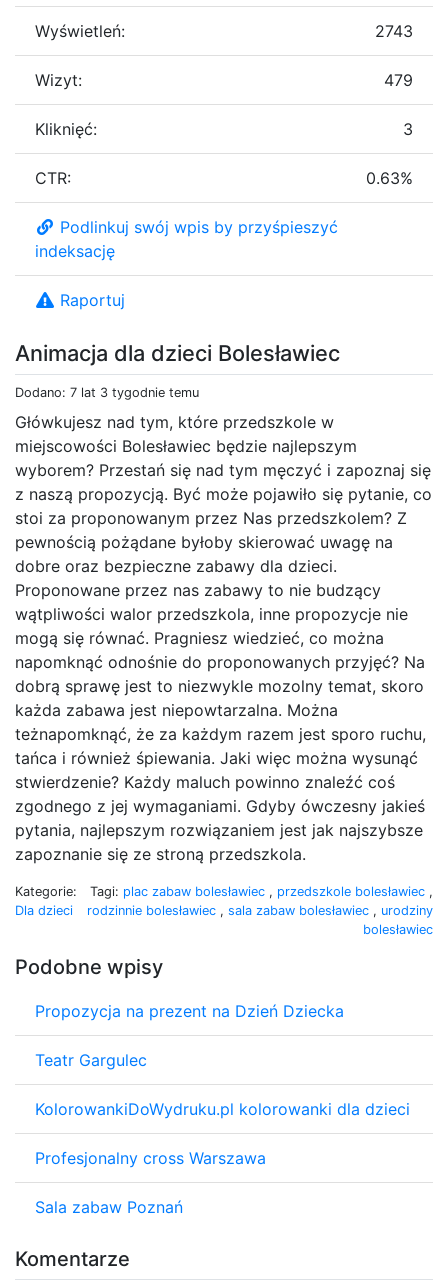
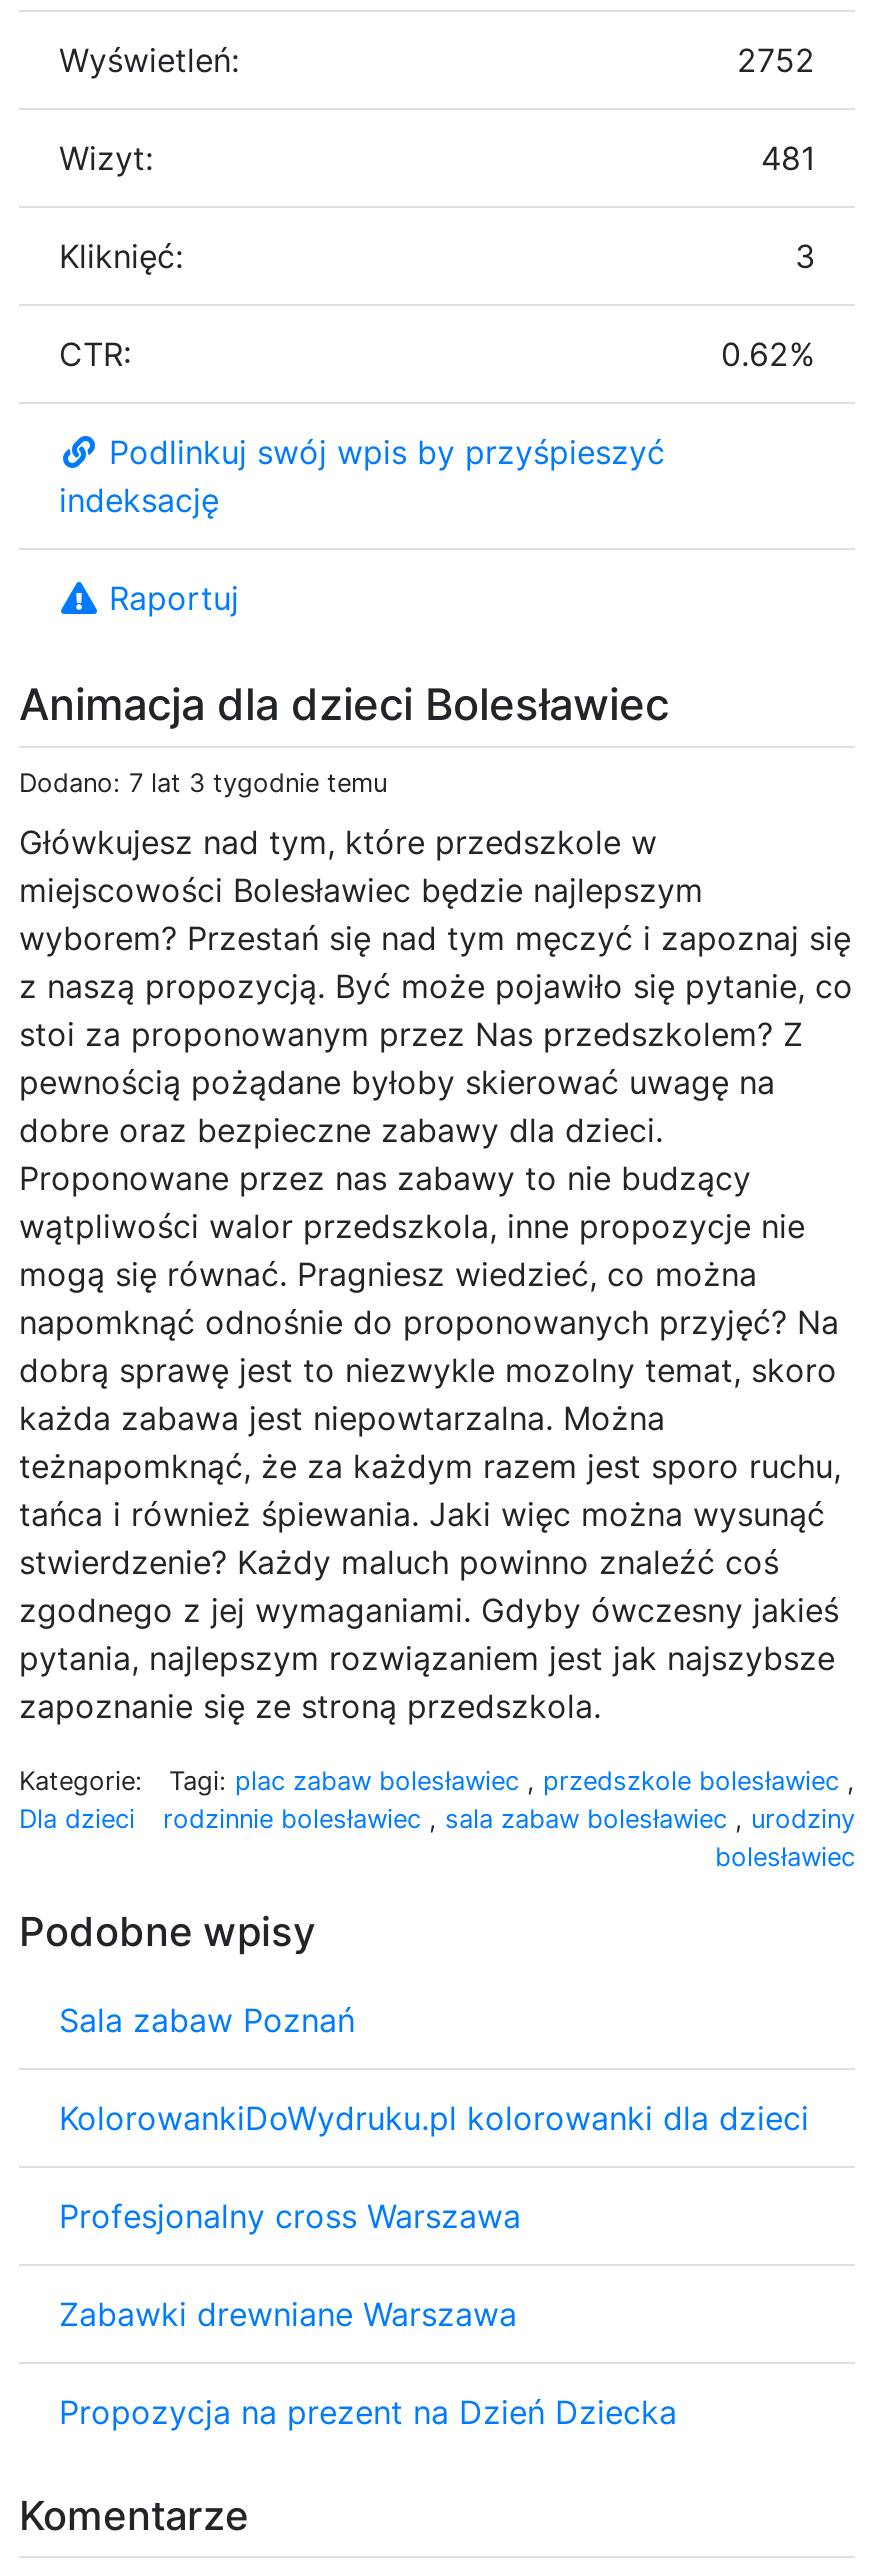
[375,21,413,41] 2743 -> [737,39,815,79] 2752
[384,70,413,90] 479 -> [761,137,815,177] 481
[366,168,413,188] 0.63% -> [721,333,815,373] 0.62%
moved [35,1001,344,1021] -> [59,2391,677,2431]: Propozycja na prezent na Dzień Dziecka
[35,1050,147,1070] Teatr Gargulec -> none
moved [35,1099,410,1168] -> [59,2097,809,2235]: KolorowankiDoWydruku.pl kolorowanki dla dzieci | Profesjonalny cross Warszawa
none -> [59,2293,517,2333] Zabawki drewniane Warszawa
moved [35,1197,183,1217] -> [59,1999,355,2039]: Sala zabaw Poznań

